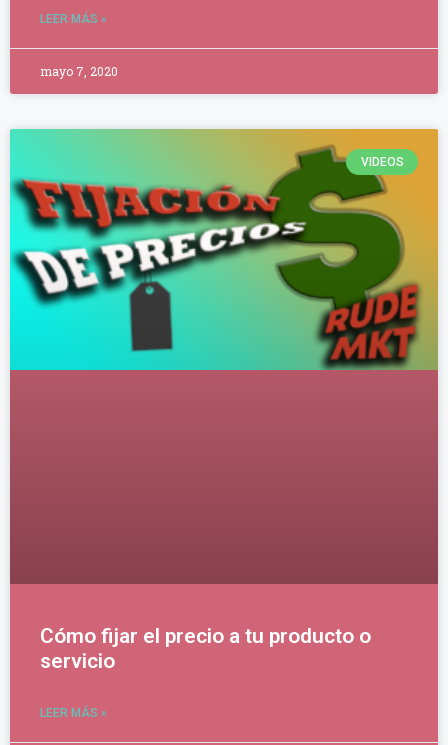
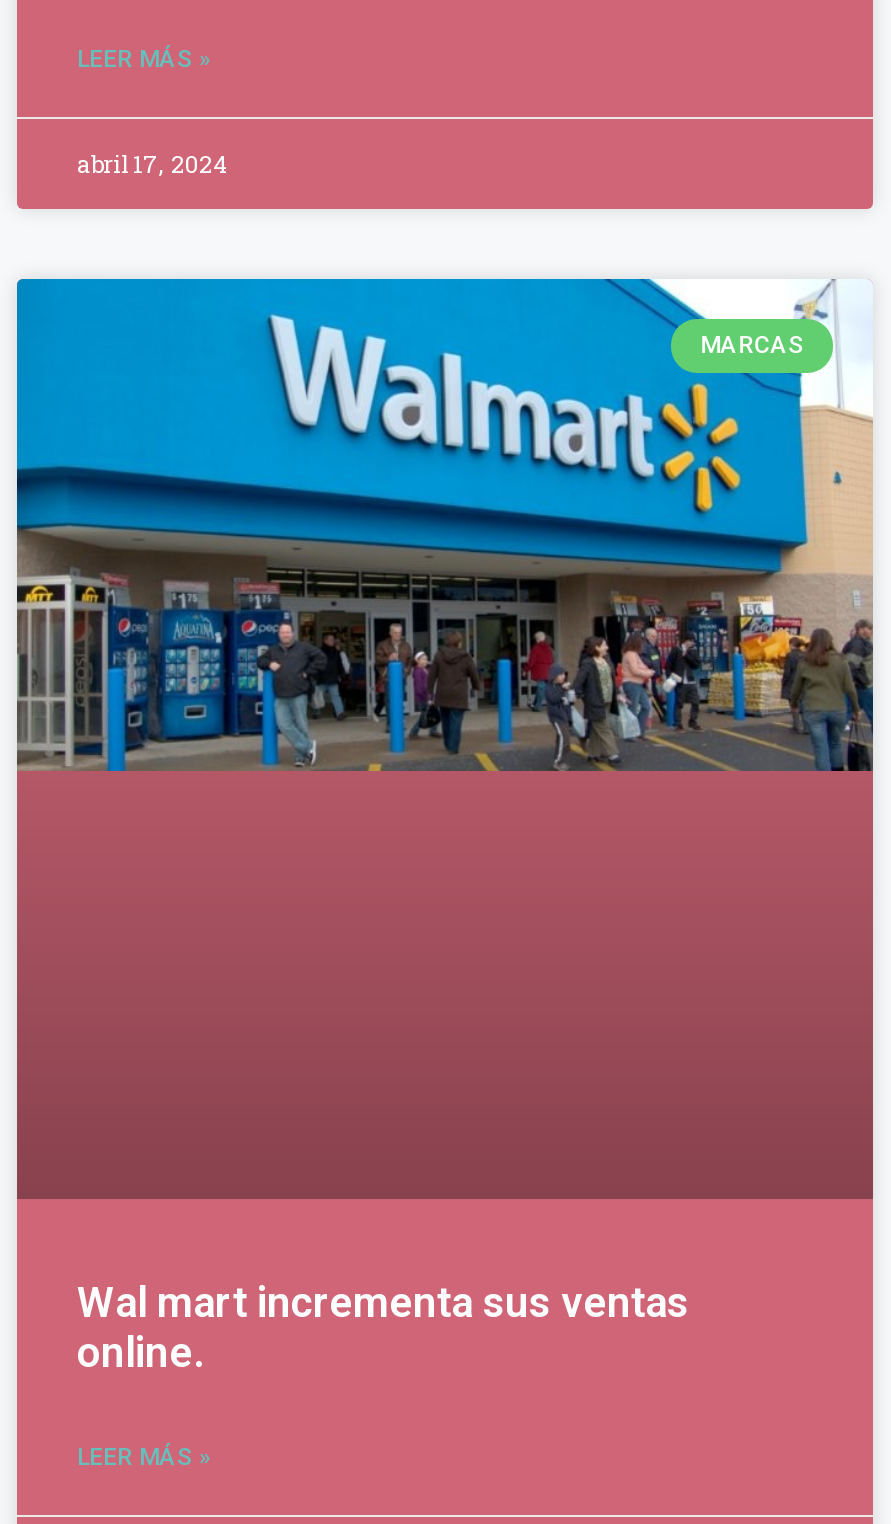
[40,63,118,79] mayo 7, 2020 -> [77,148,229,180] abril 17, 2024
[9,128,439,371] [image] | VIDEOS -> [15,276,875,772] [image] | MARCAS
[40,624,371,673] Cómo fijar el precio a tu producto o | servicio -> [77,1279,689,1377] Wal mart incrementa sus ventas | online.

